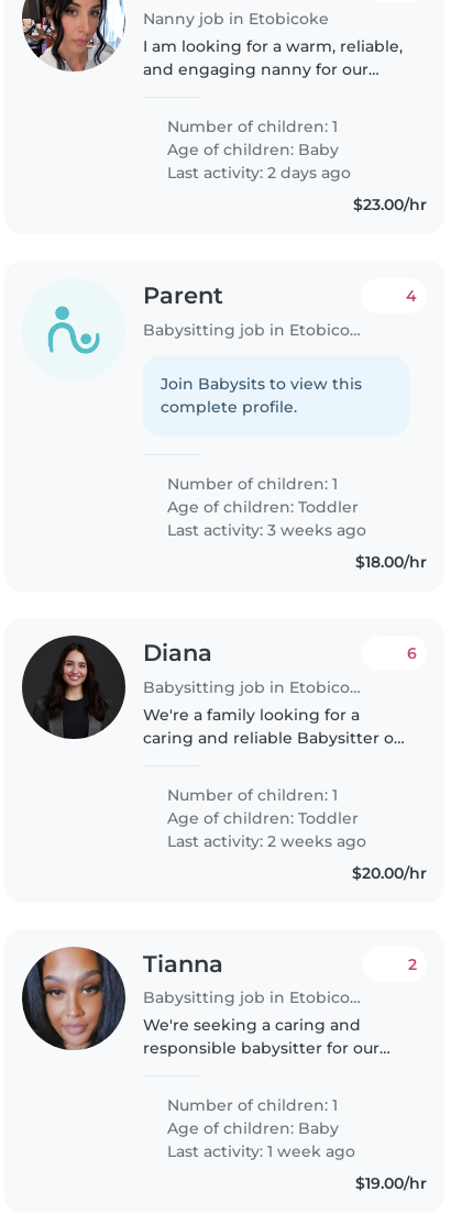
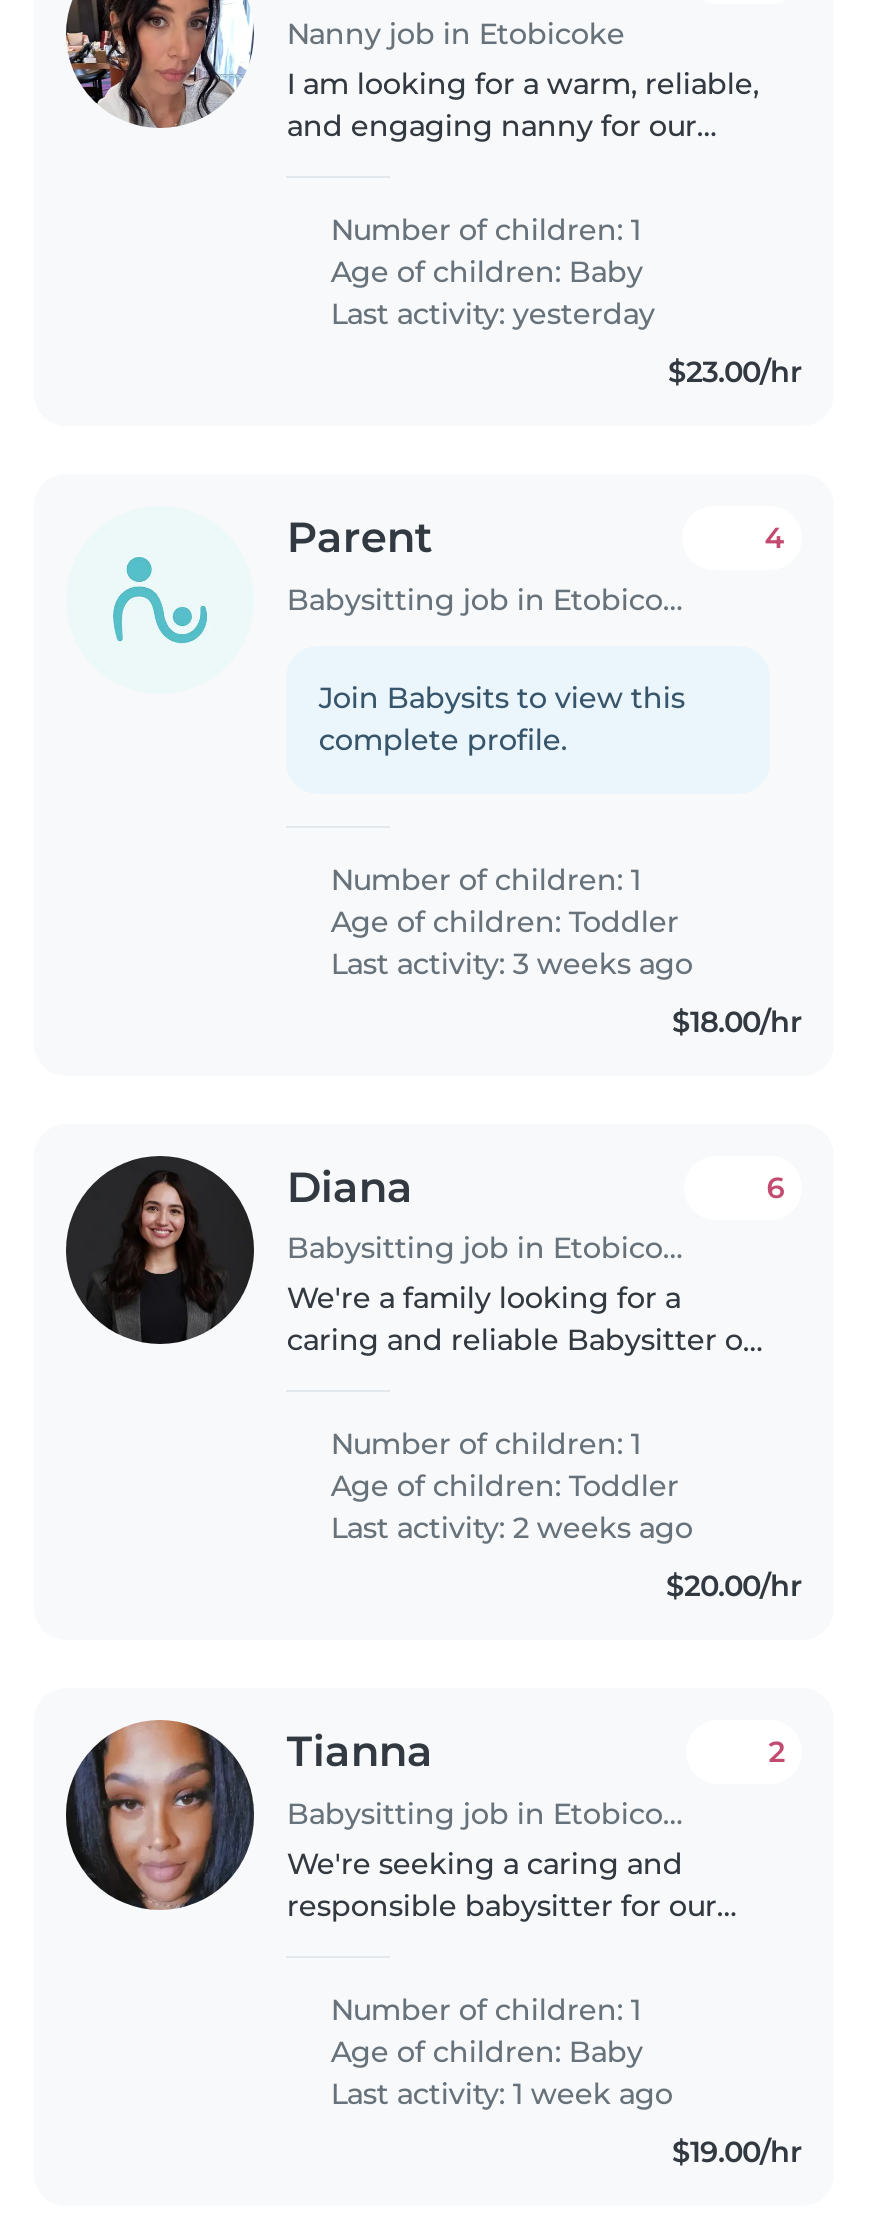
[163,163,351,183] Last activity: 2 days ago -> [323,296,655,332] Last activity: yesterday

